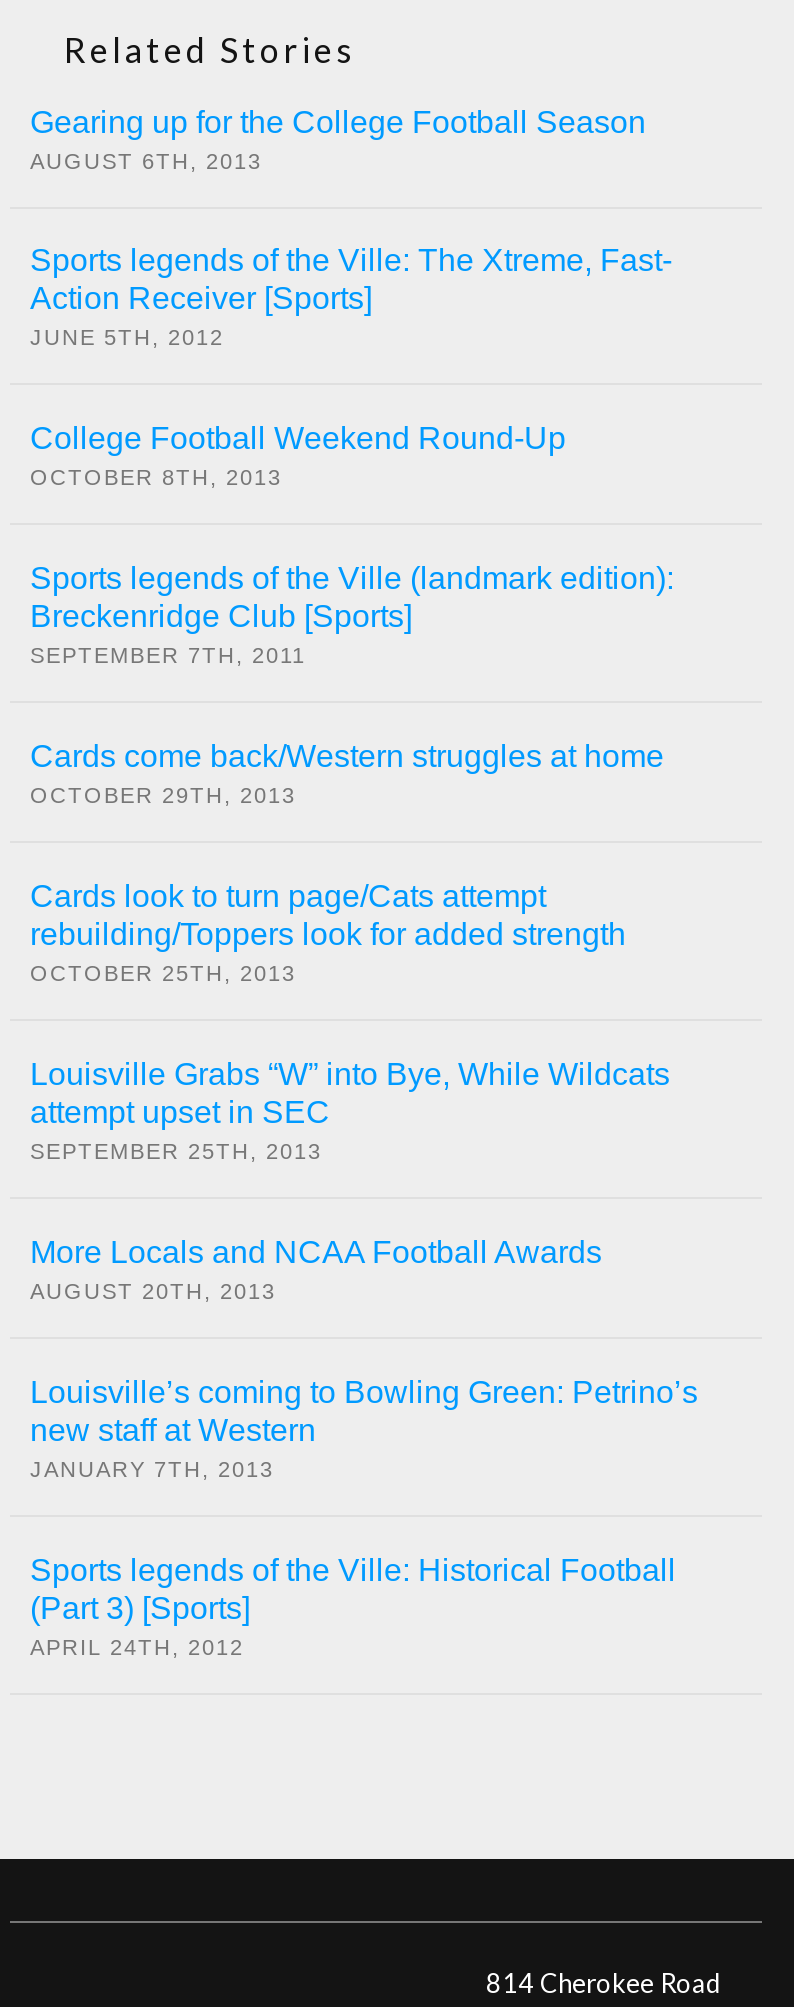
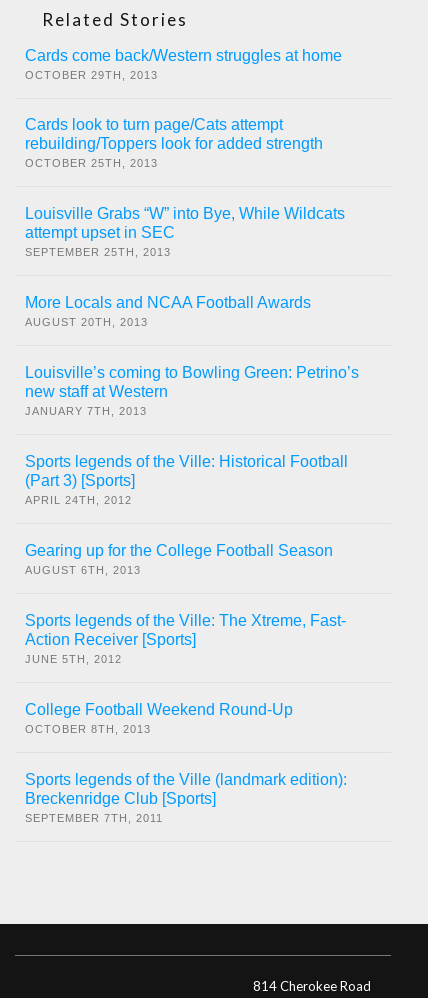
moved [30,106,674,668] -> [25,542,347,824]: Gearing up for the College Football Season | AUGUST 6TH, 2013 | Sports legends of the Ville: The Xtreme, Fast- | ... | Breckenridge Club [Sports] | SEPTEMBER 7TH, 2011
moved [30,740,698,1660] -> [25,47,359,506]: Cards come back/Western struggles at home | OCTOBER 29TH, 2013 | Cards look to turn page/Cats attempt | ... | (Part 3) [Sports] | APRIL 24TH, 2012

